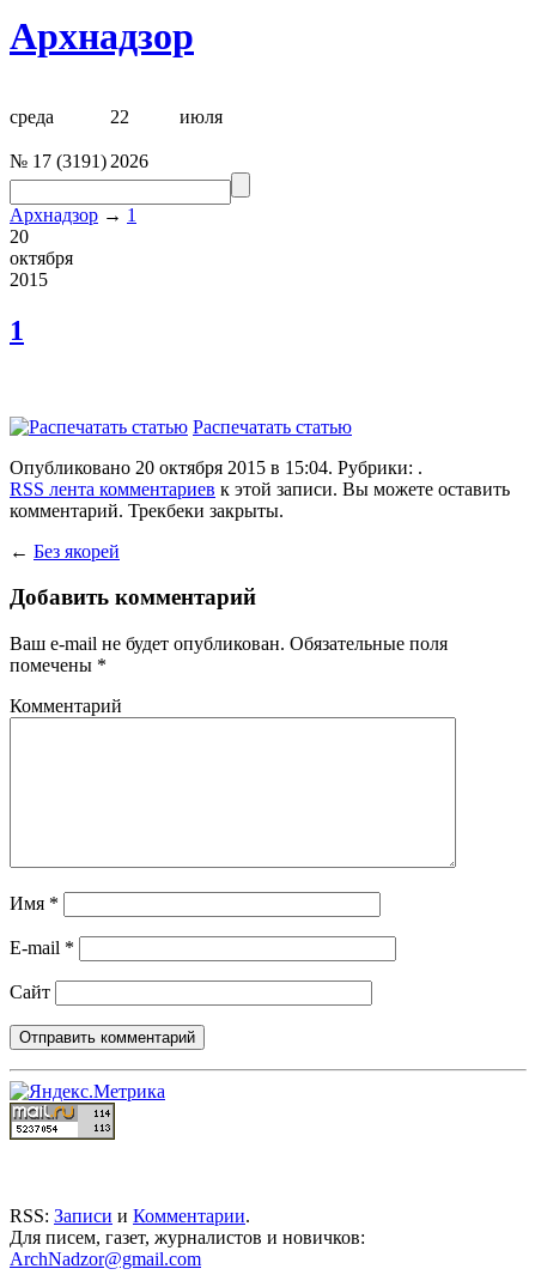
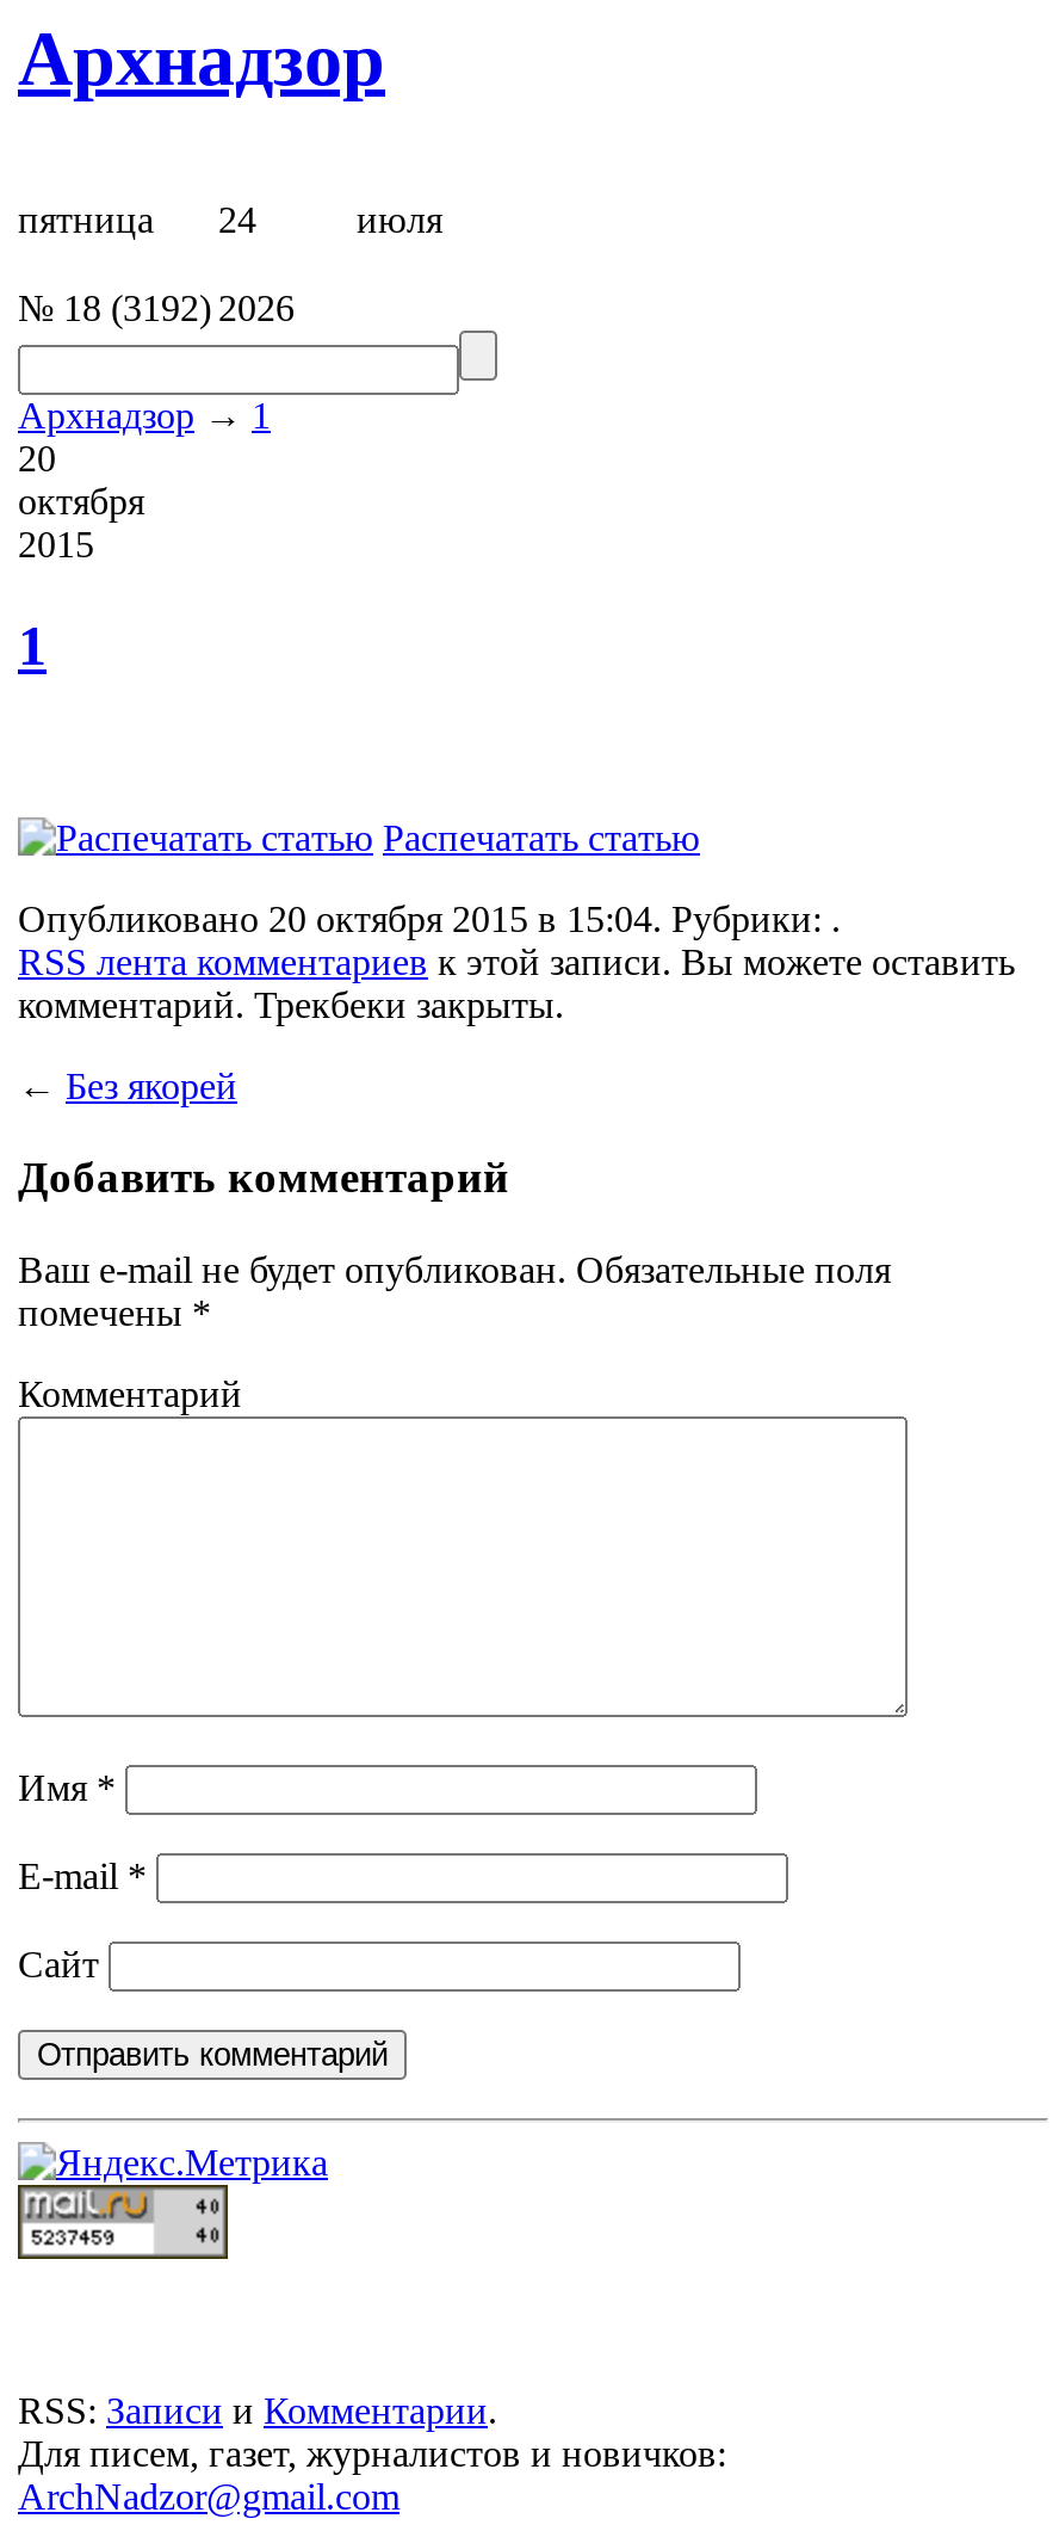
[10,106,129,127] среда | 22 -> [18,199,256,240] пятница | 24
[10,151,148,171] № 17 (3191) 2026 -> [18,287,295,328] № 18 (3192) 2026

